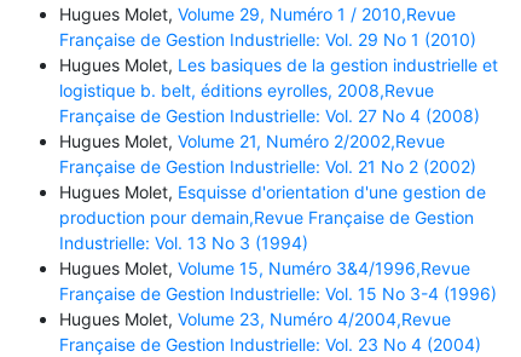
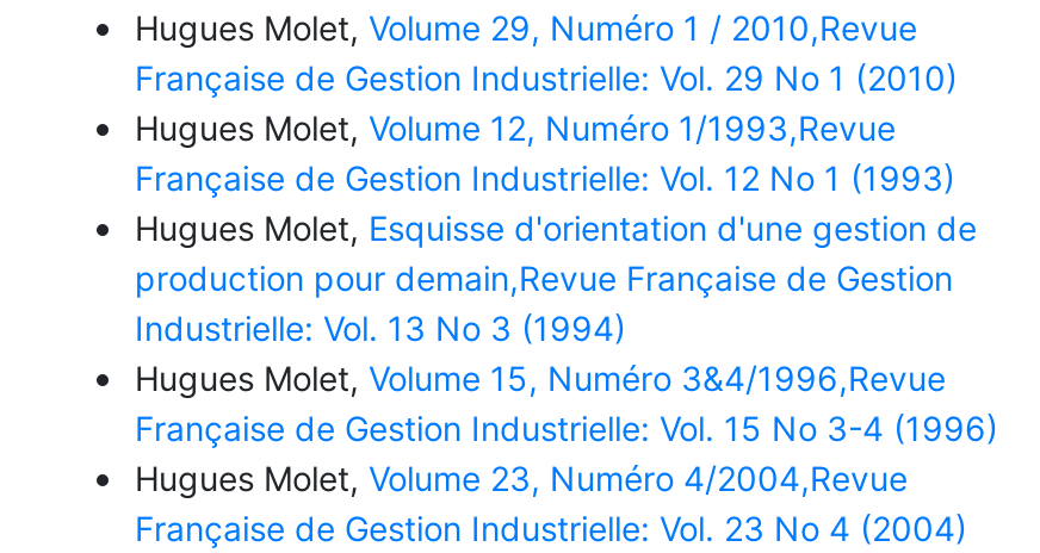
[59,54,498,176] Hugues Molet, Les basiques de la gestion industrielle et | logistique b. belt, éditions eyrolles, 2008,Revue | Française de Gestion Industrielle: Vol. 27 No 4 (2008) | Hugues Molet, Volume 21, Numéro 2/2002,Revue | Française de Gestion Industrielle: Vol. 21 No 2 (2002) -> [135,106,955,197] Hugues Molet, Volume 12, Numéro 1/1993,Revue | Française de Gestion Industrielle: Vol. 12 No 1 (1993)

